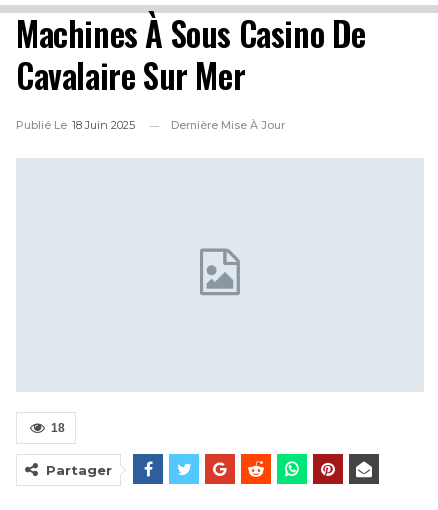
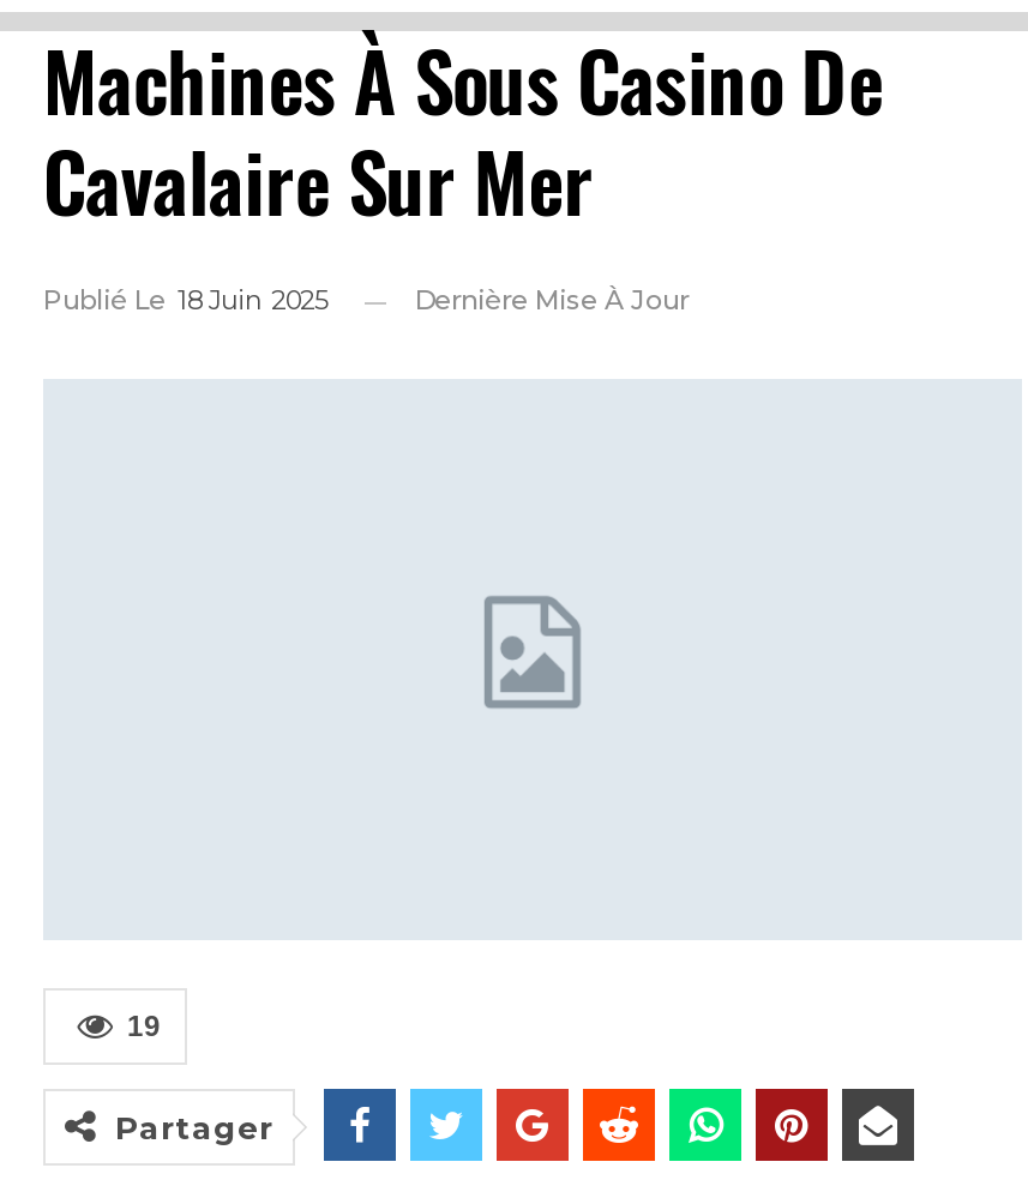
[51,421,65,435] 18 -> [127,1009,161,1043] 19

